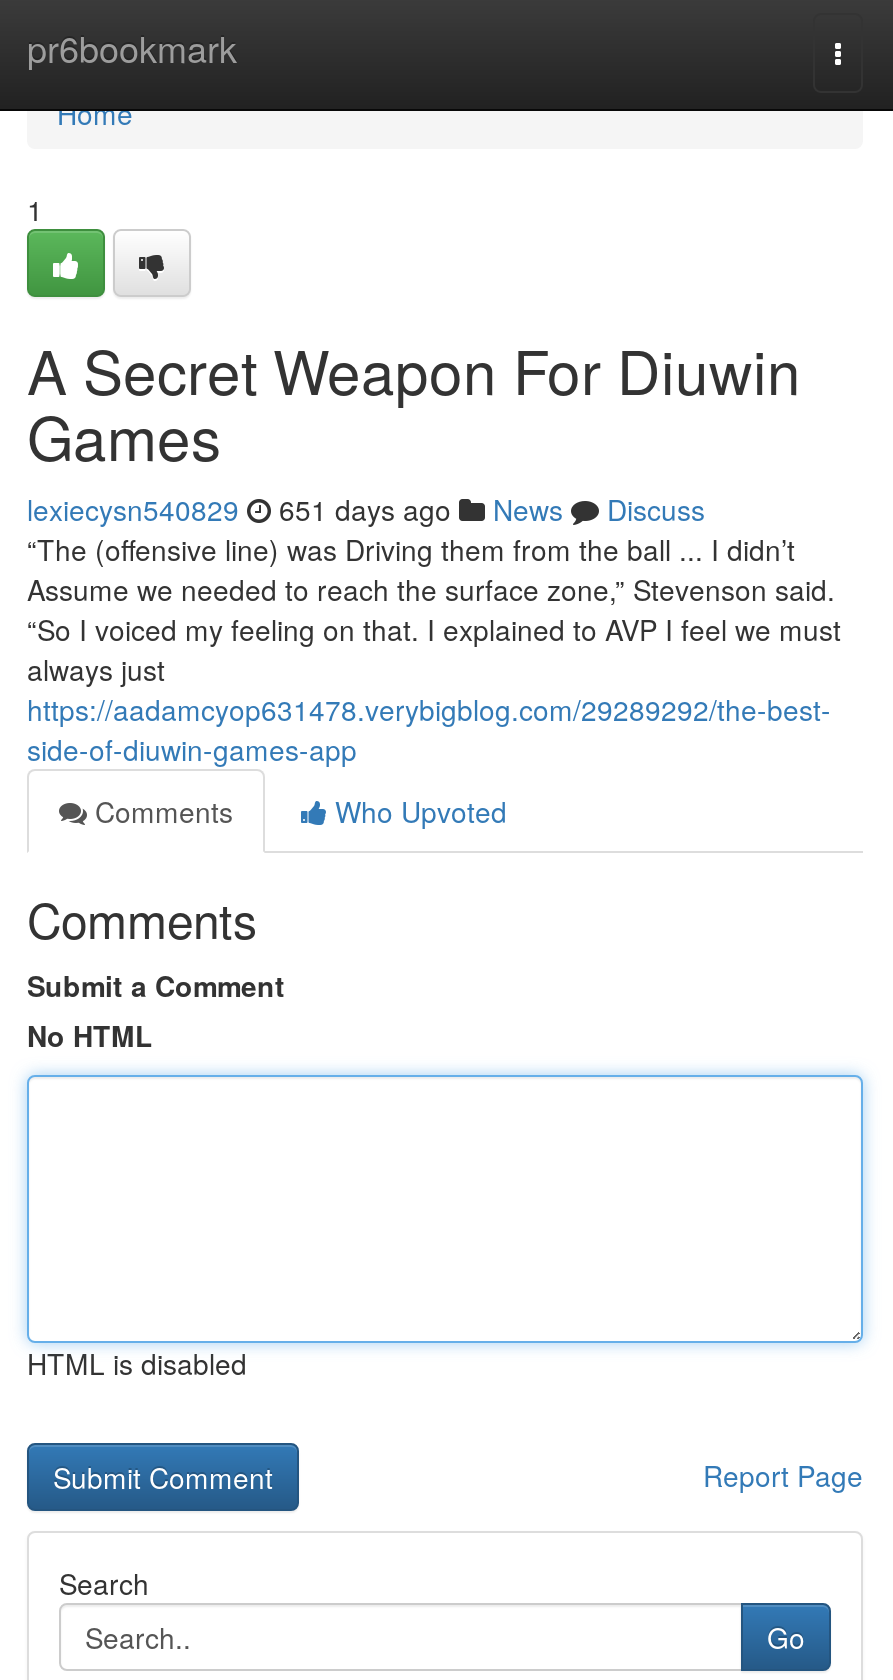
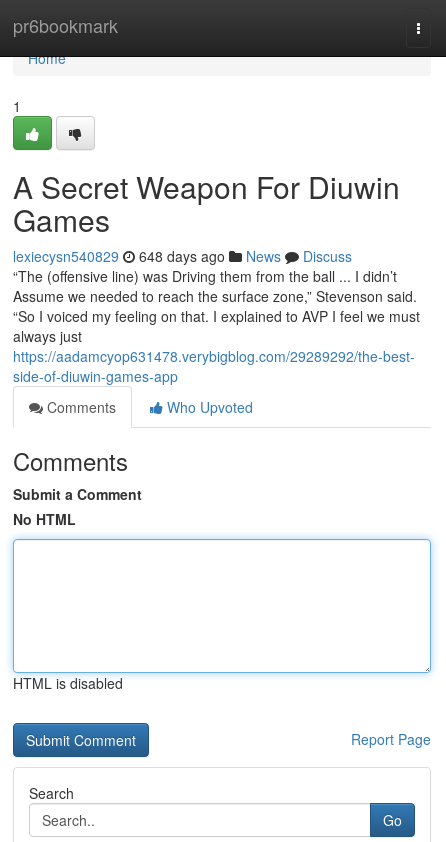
[27,489,705,529] lexiecysn540829 651 days ago News Discuss -> [13,246,352,266] lexiecysn540829 648 days ago News Discuss

